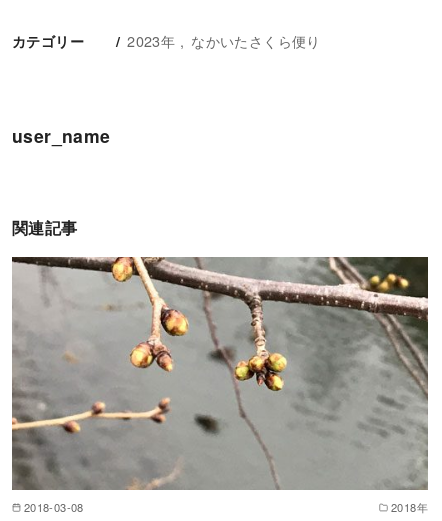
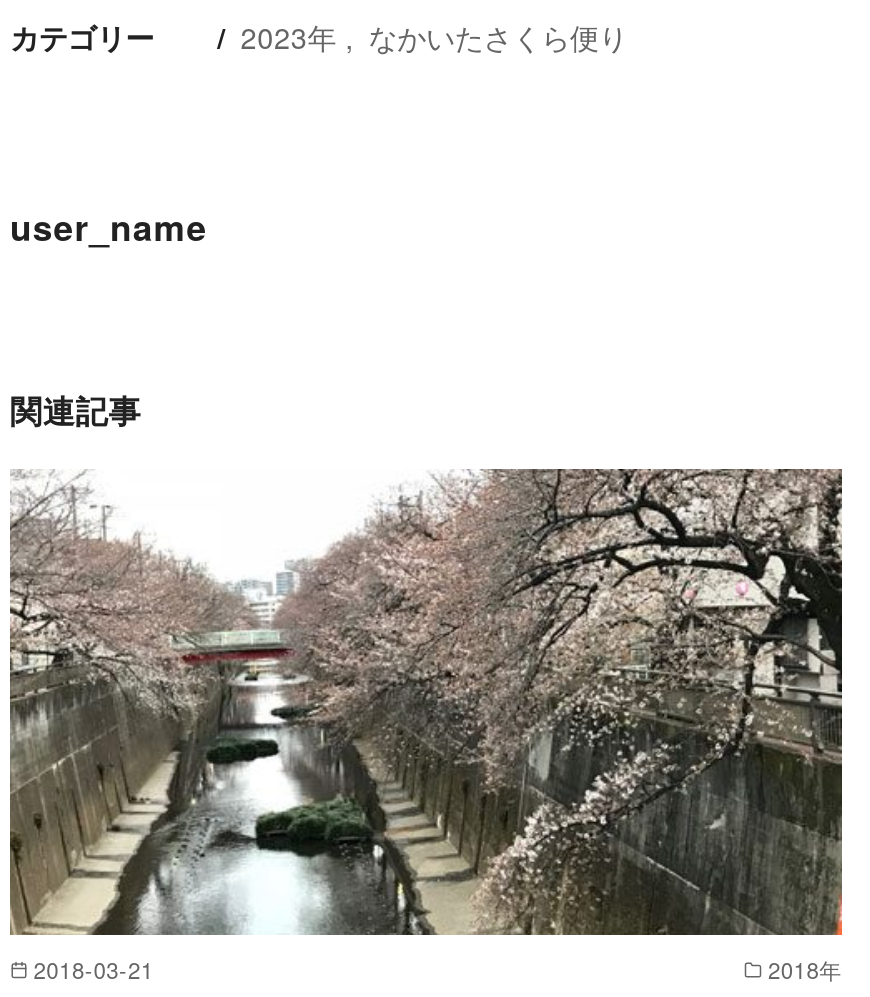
[11,256,429,515] [image] | 2018-03-08 -> [8,467,844,984] [image] | 2018-03-21

